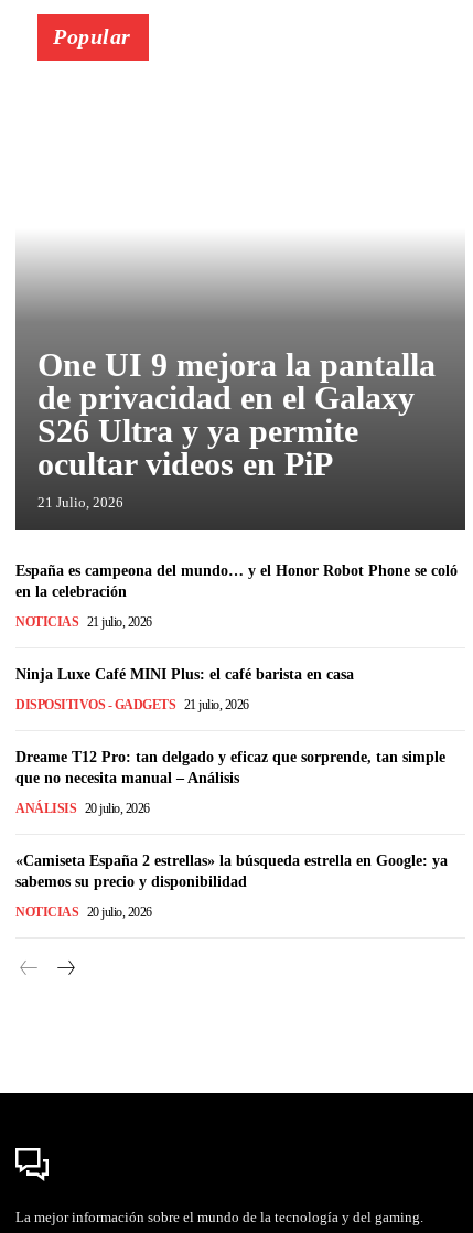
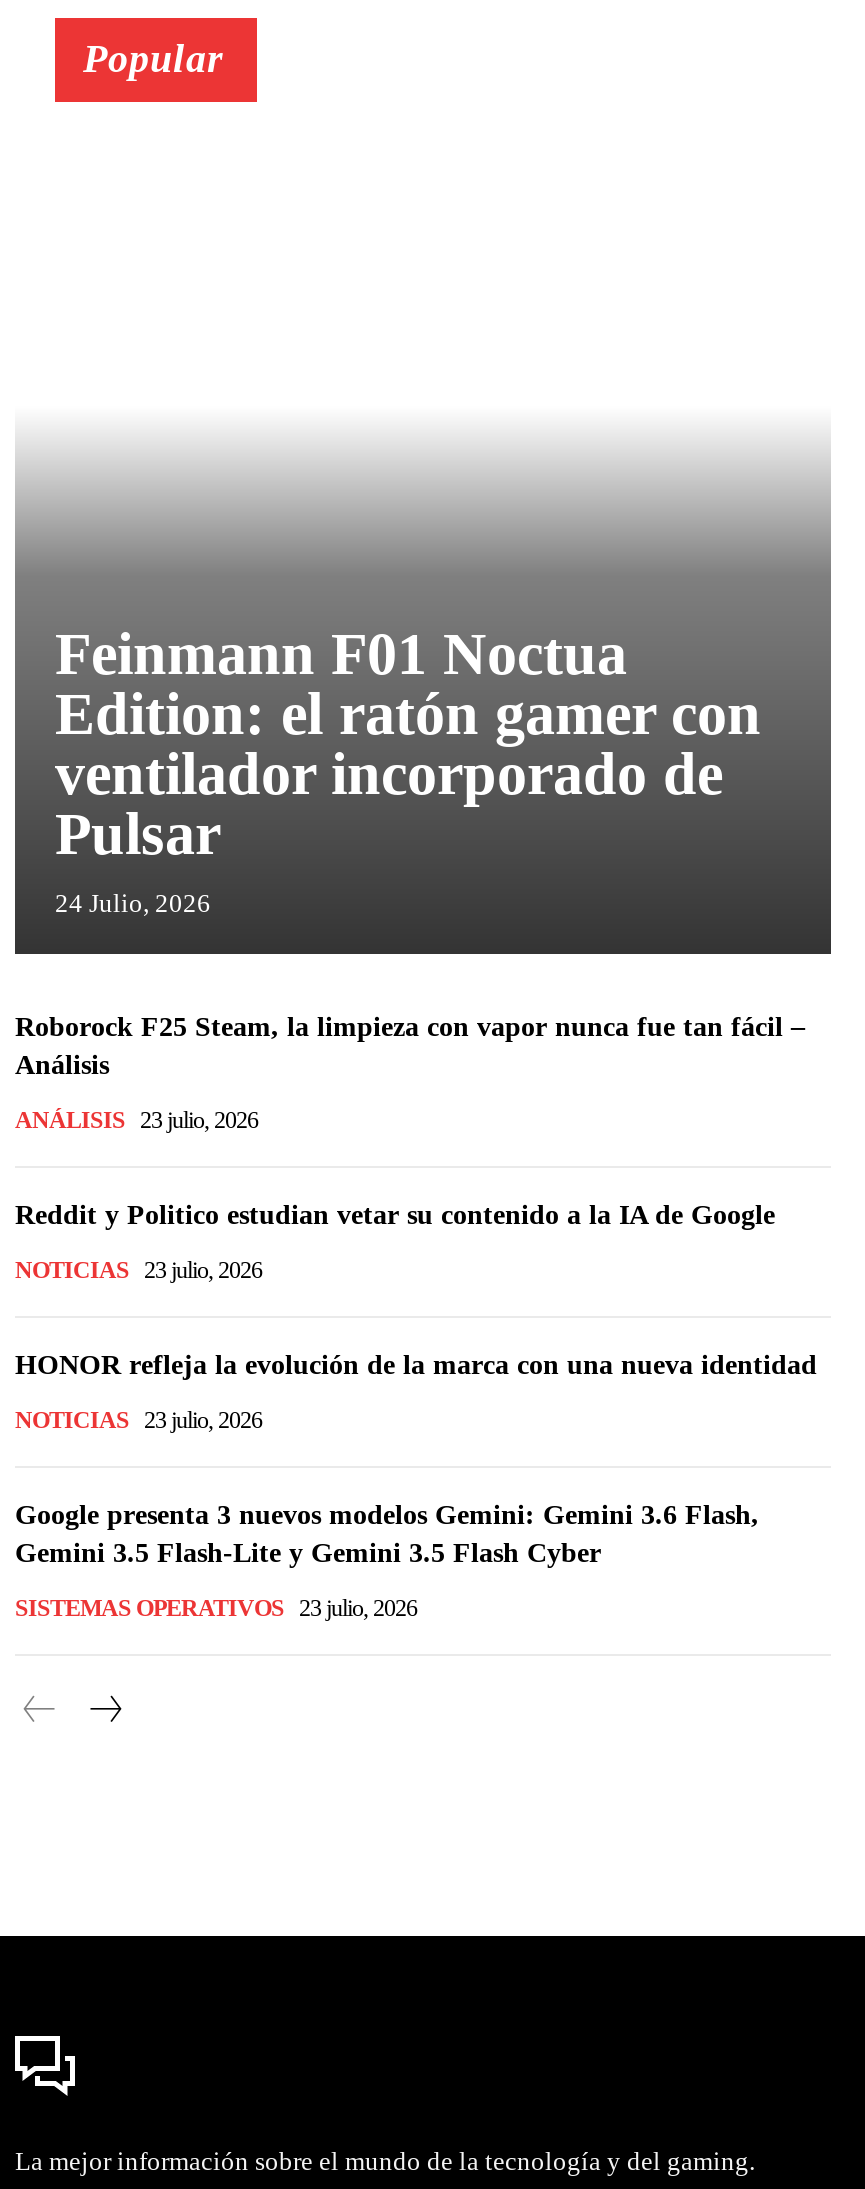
[37,346,436,511] One UI 9 mejora la pantalla | de privacidad en el Galaxy | S26 Ultra y ya permite | ocultar videos en PiP | 21 Julio, 2026 -> [55,620,761,918] Feinmann F01 Noctua | Edition: el ratón gamer con | ventilador incorporado de | Pulsar | 24 Julio, 2026
[15,562,458,600] España es campeona del mundo… y el Honor Robot Phone se coló | en la celebración -> [15,1012,805,1080] Roborock F25 Steam, la limpieza con vapor nunca fue tan fácil – | Análisis
[15,614,152,630] NOTICIAS 21 julio, 2026 -> [15,1106,258,1134] ANÁLISIS 23 julio, 2026
[15,666,354,683] Ninja Luxe Café MINI Plus: el café barista en casa -> [15,1200,775,1230] Reddit y Politico estudian vetar su contenido a la IA de Google
[15,697,249,712] DISPOSITIVOS - GADGETS 21 julio, 2026 -> [15,1256,262,1284] NOTICIAS 23 julio, 2026
[15,749,445,786] Dreame T12 Pro: tan delgado y eficaz que sorprende, tan simple | que no necesita manual – Análisis -> [15,1350,817,1380] HONOR refleja la evolución de la marca con una nueva identidad
[15,801,149,816] ANÁLISIS 20 julio, 2026 -> [15,1406,262,1434] NOTICIAS 23 julio, 2026
[15,852,448,890] «Camiseta España 2 estrellas» la búsqueda estrella en Google: ya | sabemos su precio y disponibilidad -> [15,1500,759,1568] Google presenta 3 nuevos modelos Gemini: Gemini 3.6 Flash, | Gemini 3.5 Flash-Lite y Gemini 3.5 Flash Cyber
[15,904,152,920] NOTICIAS 20 julio, 2026 -> [15,1594,417,1622] SISTEMAS OPERATIVOS 23 julio, 2026

